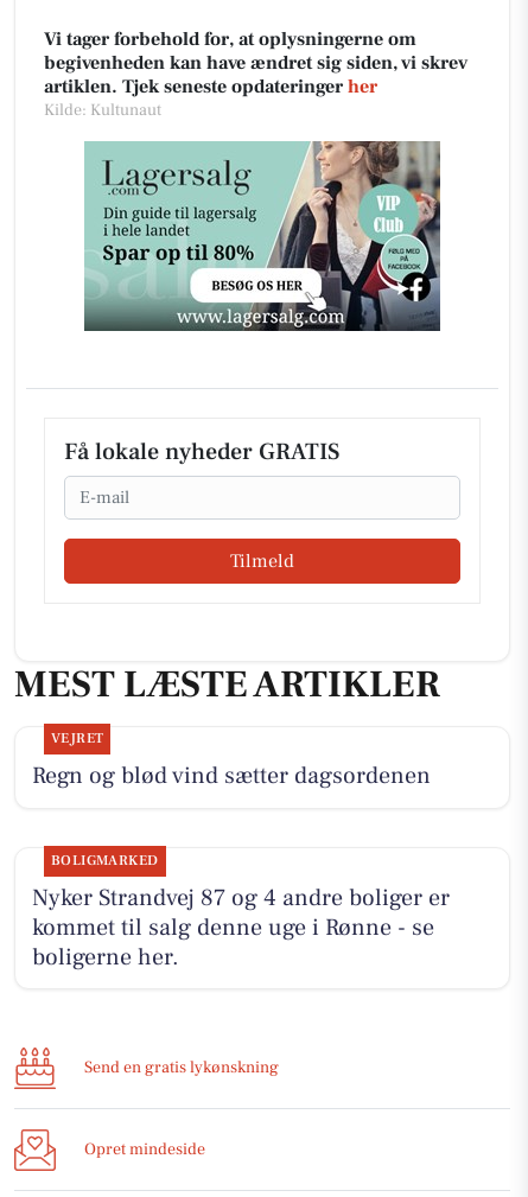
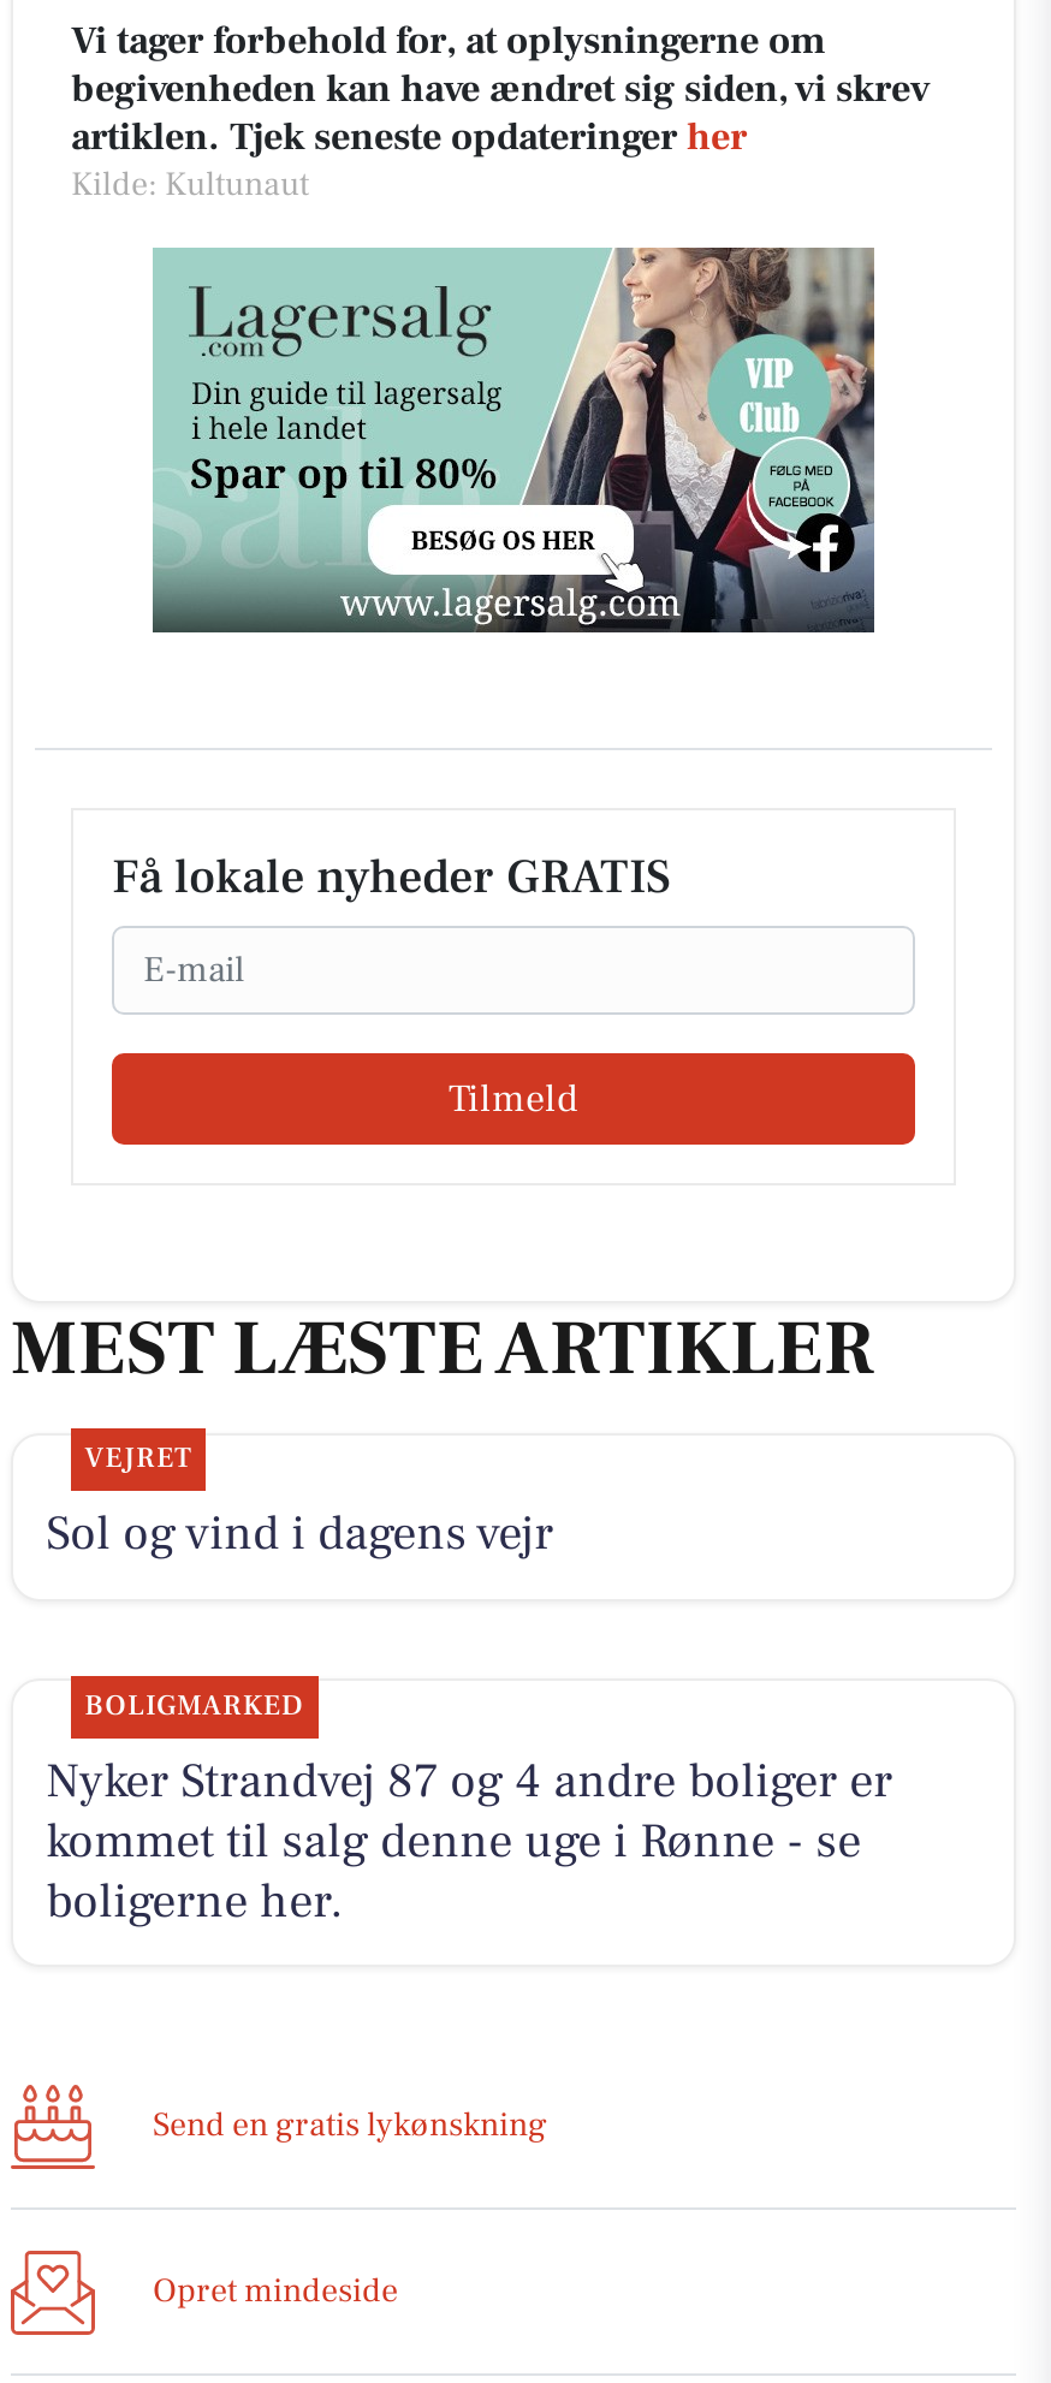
[32,761,430,792] Regn og blød vind sætter dagsordenen -> [46,1504,553,1566] Sol og vind i dagens vejr

